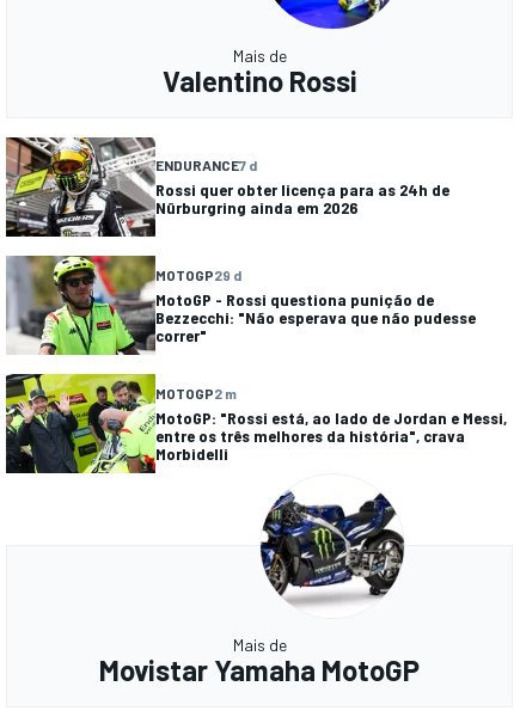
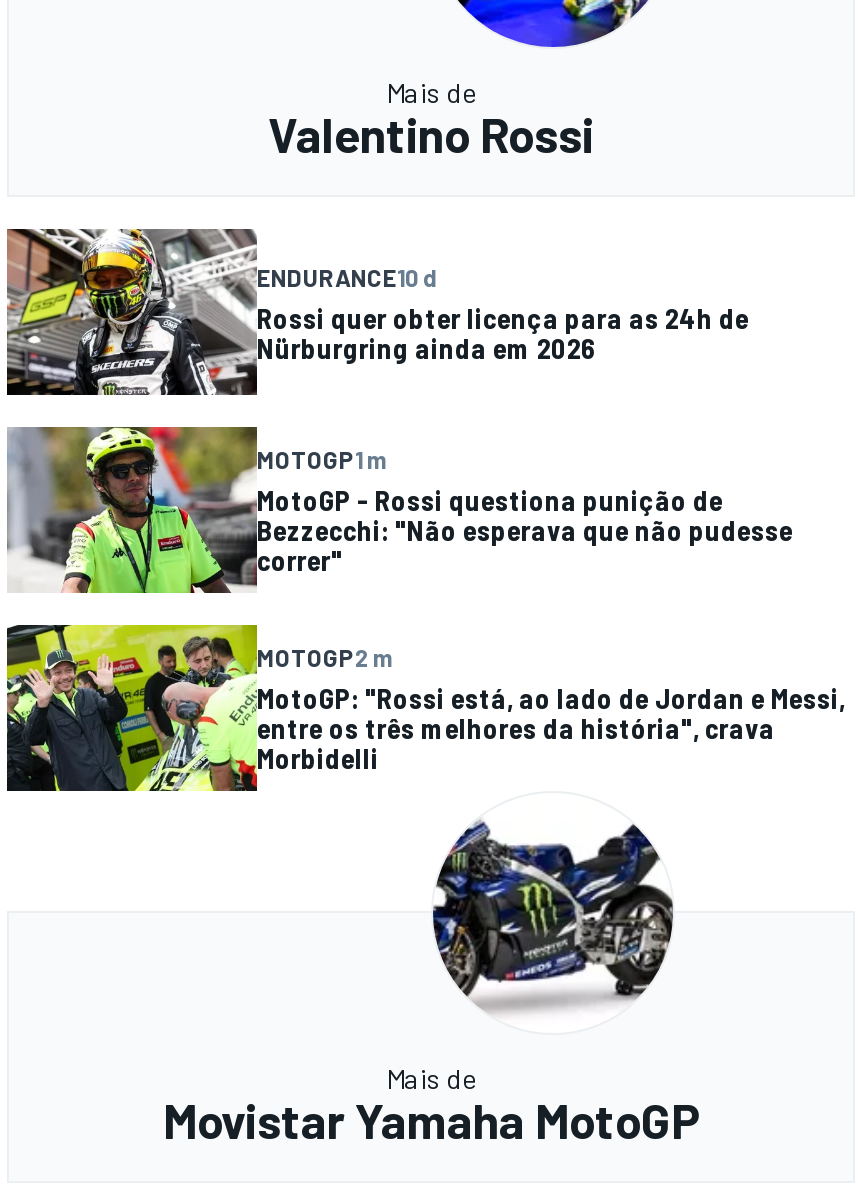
[155,157,257,174] ENDURANCE7 d -> [257,263,437,291] ENDURANCE10 d
[155,266,241,283] MOTOGP29 d -> [257,446,387,474] MOTOGP1 m

